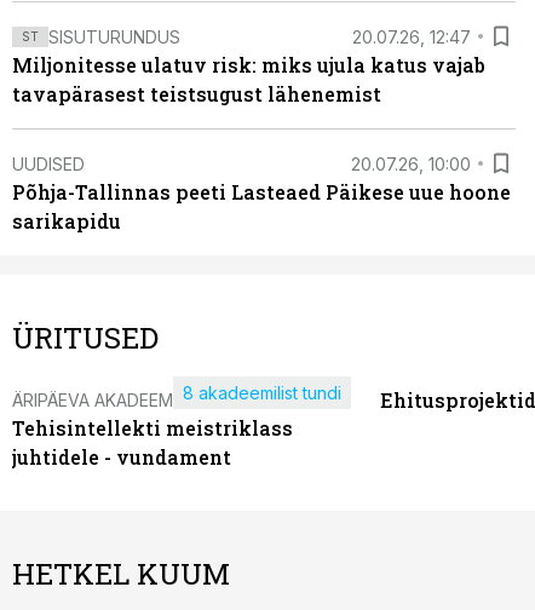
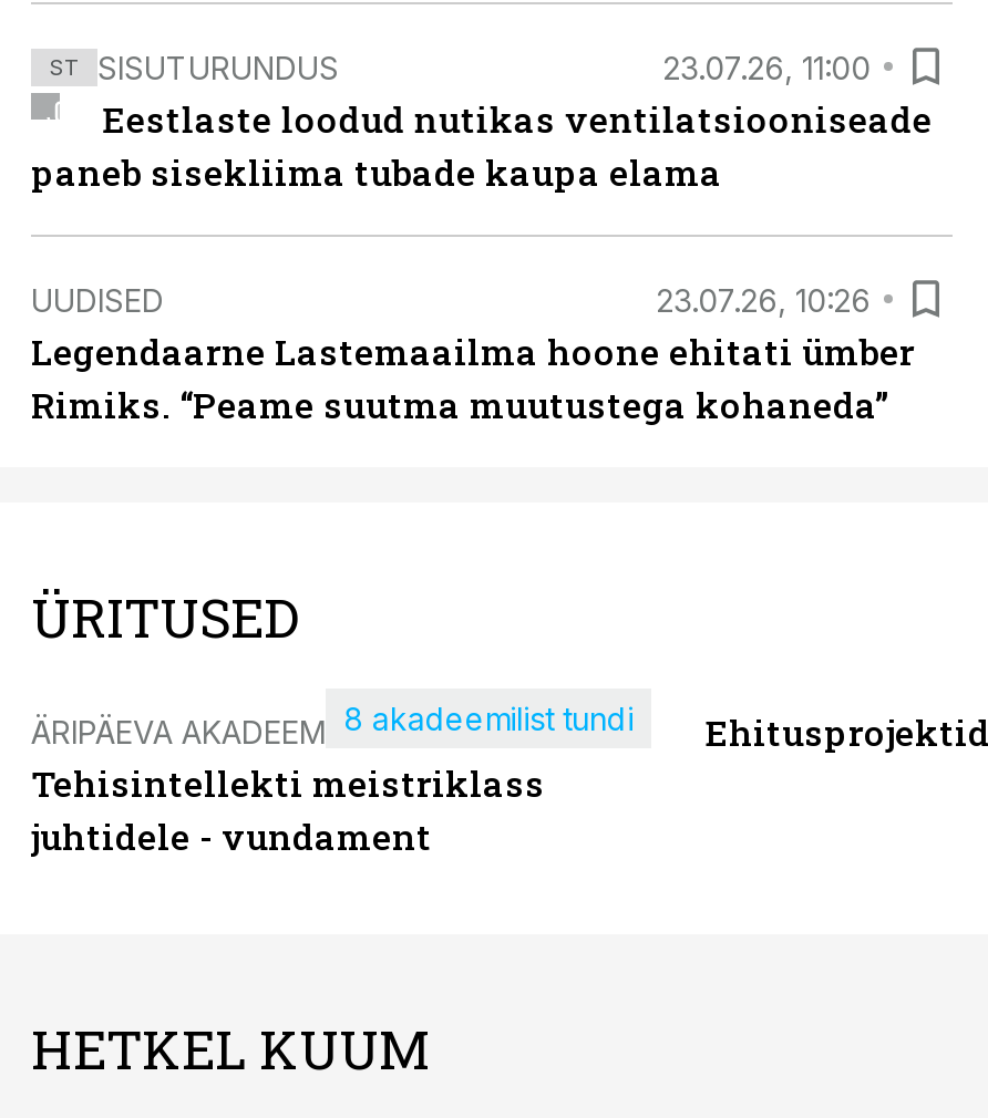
[12,26,485,107] 20.07.26, 12:47 | Miljonitesse ulatuv risk: miks ujula katus vajab | tavapärasest teistsugust lähenemist -> [31,48,932,195] 23.07.26, 11:00 | Eestlaste loodud nutikas ventilatsiooniseade | paneb sisekliima tubade kaupa elama
[12,153,511,234] 20.07.26, 10:00 | Põhja-Tallinnas peeti Lasteaed Päikese uue hoone | sarikapidu -> [31,280,915,427] 23.07.26, 10:26 | Legendaarne Lastemaailma hoone ehitati ümber | Rimiks. “Peame suutma muutustega kohaneda”

